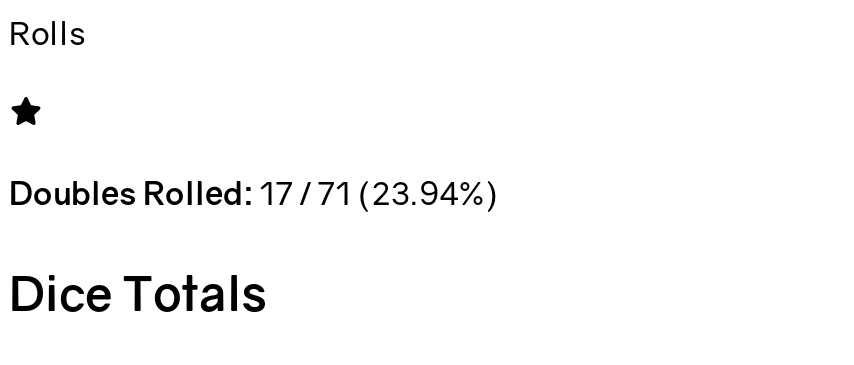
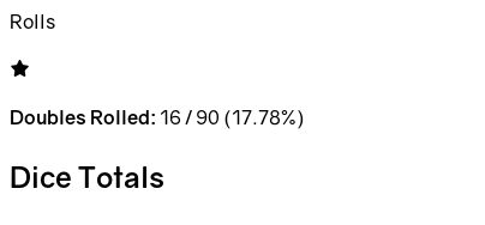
[9,174,499,214] Doubles Rolled: 17 / 71 (23.94%) -> [10,106,305,130] Doubles Rolled: 16 / 90 (17.78%)

